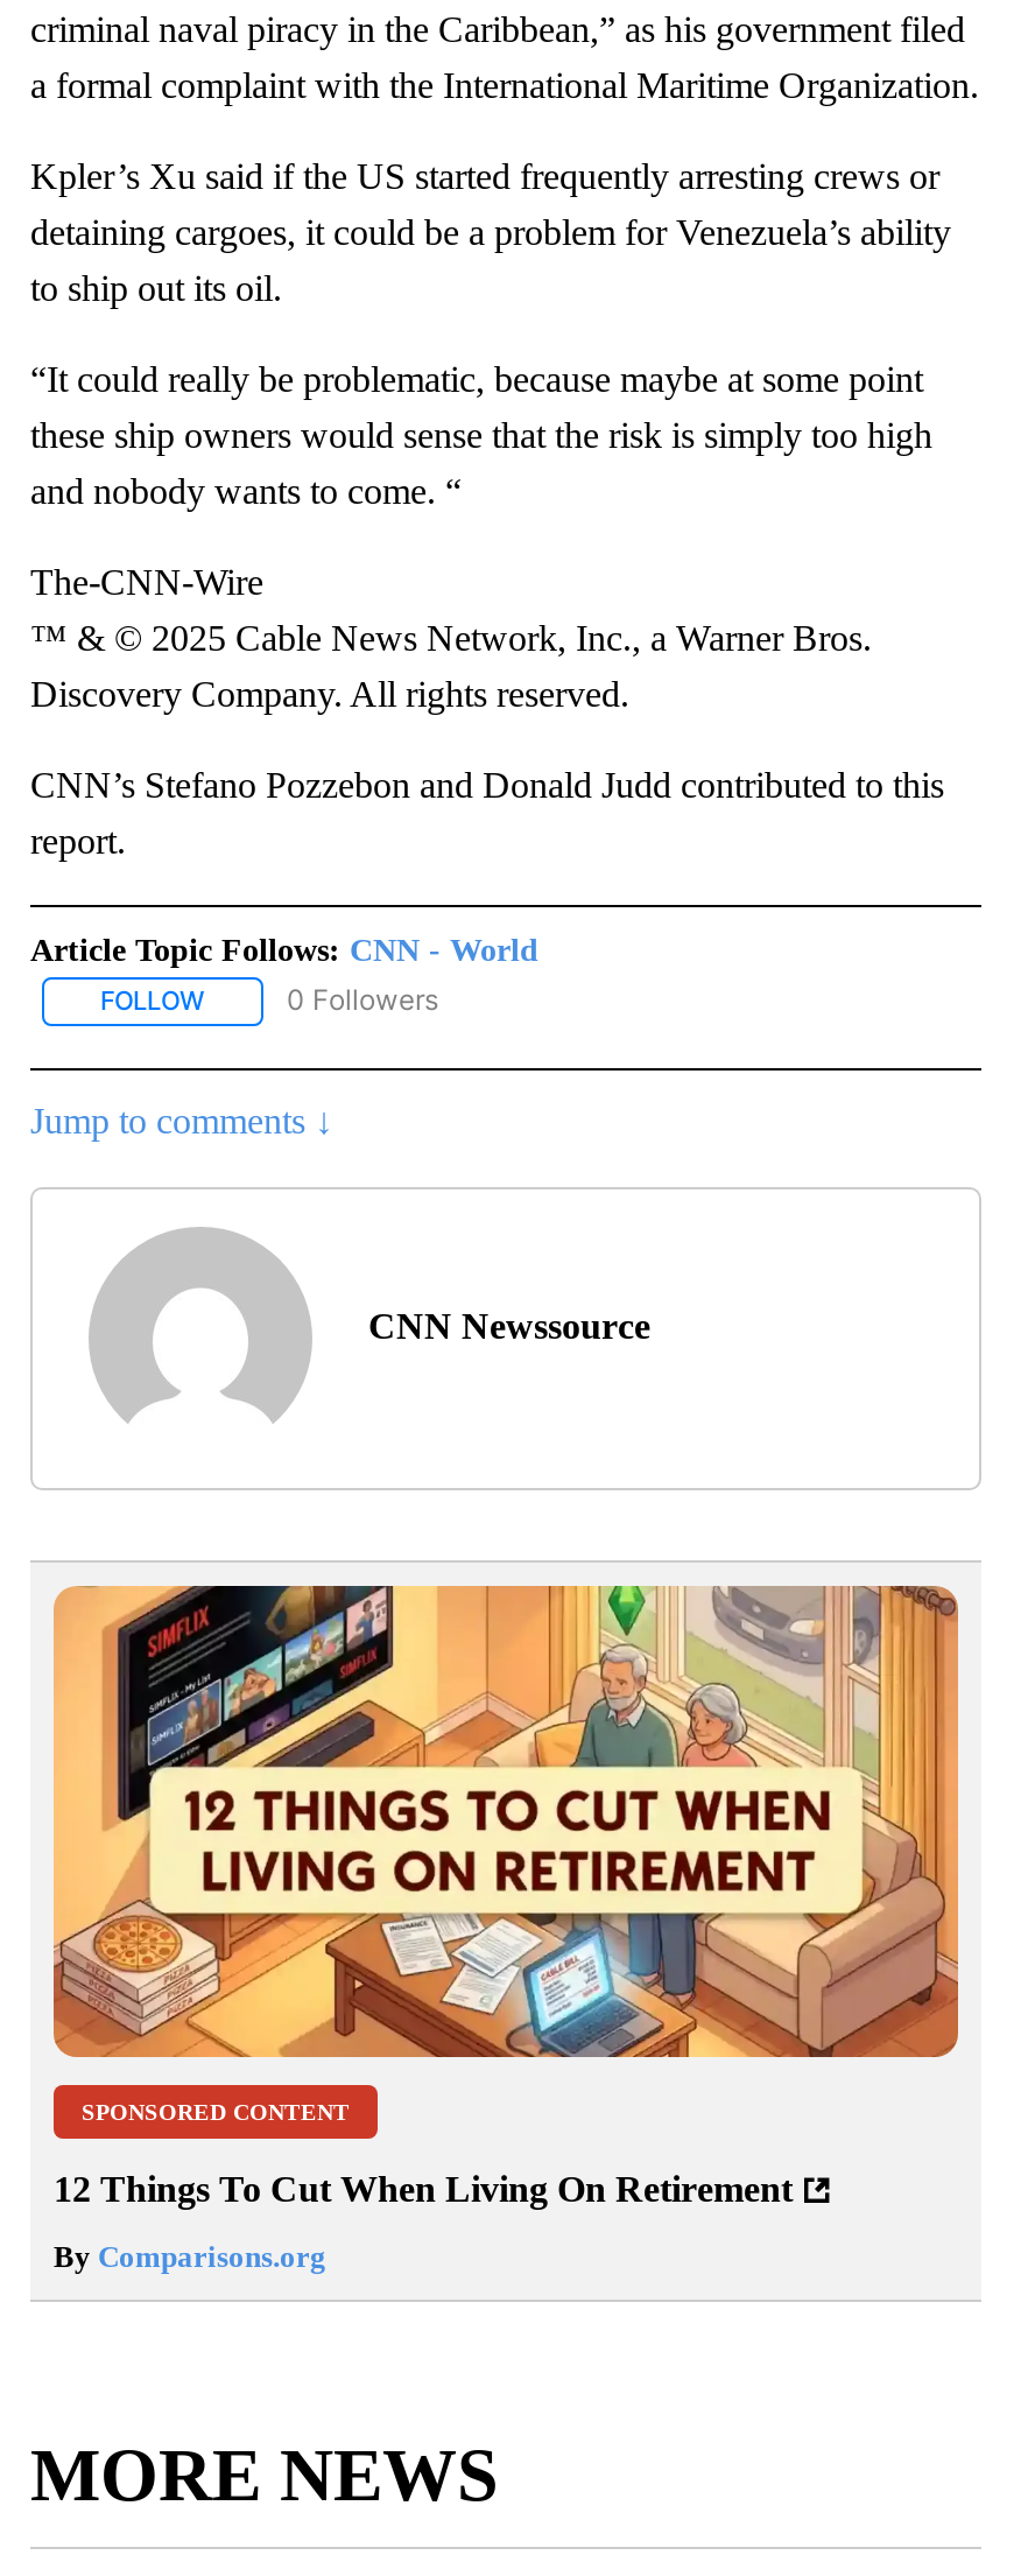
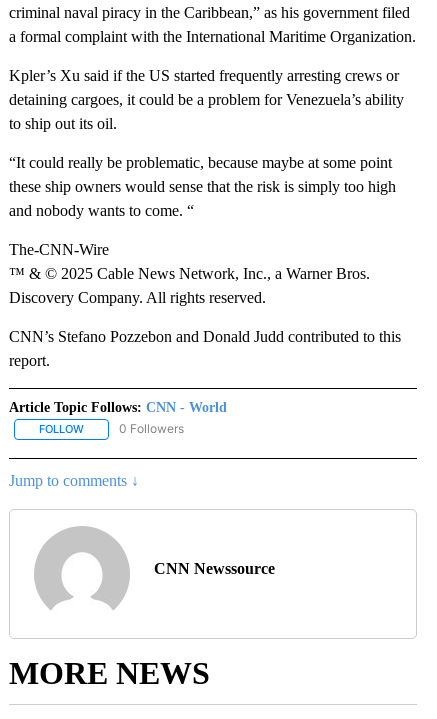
[51,1584,960,2275] [image] | SPONSORED CONTENT | 12 Things To Cut When Living On Retirement | By Comparisons.org -> none

